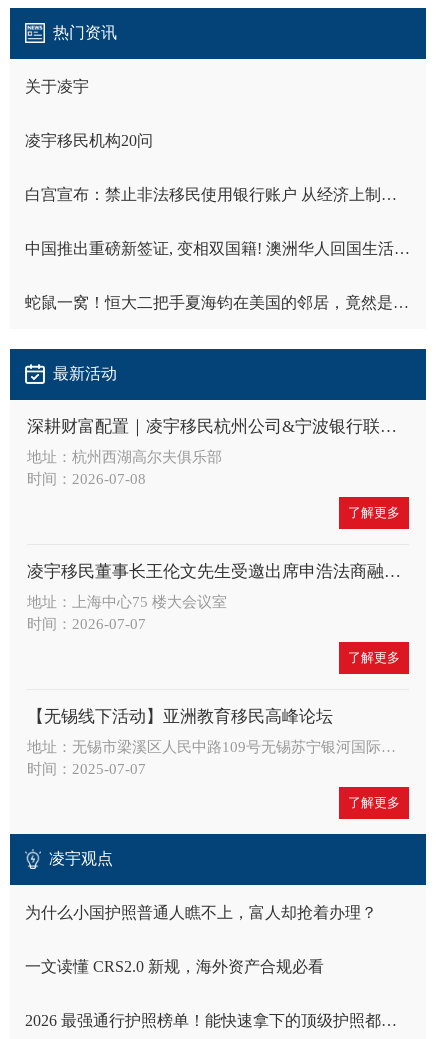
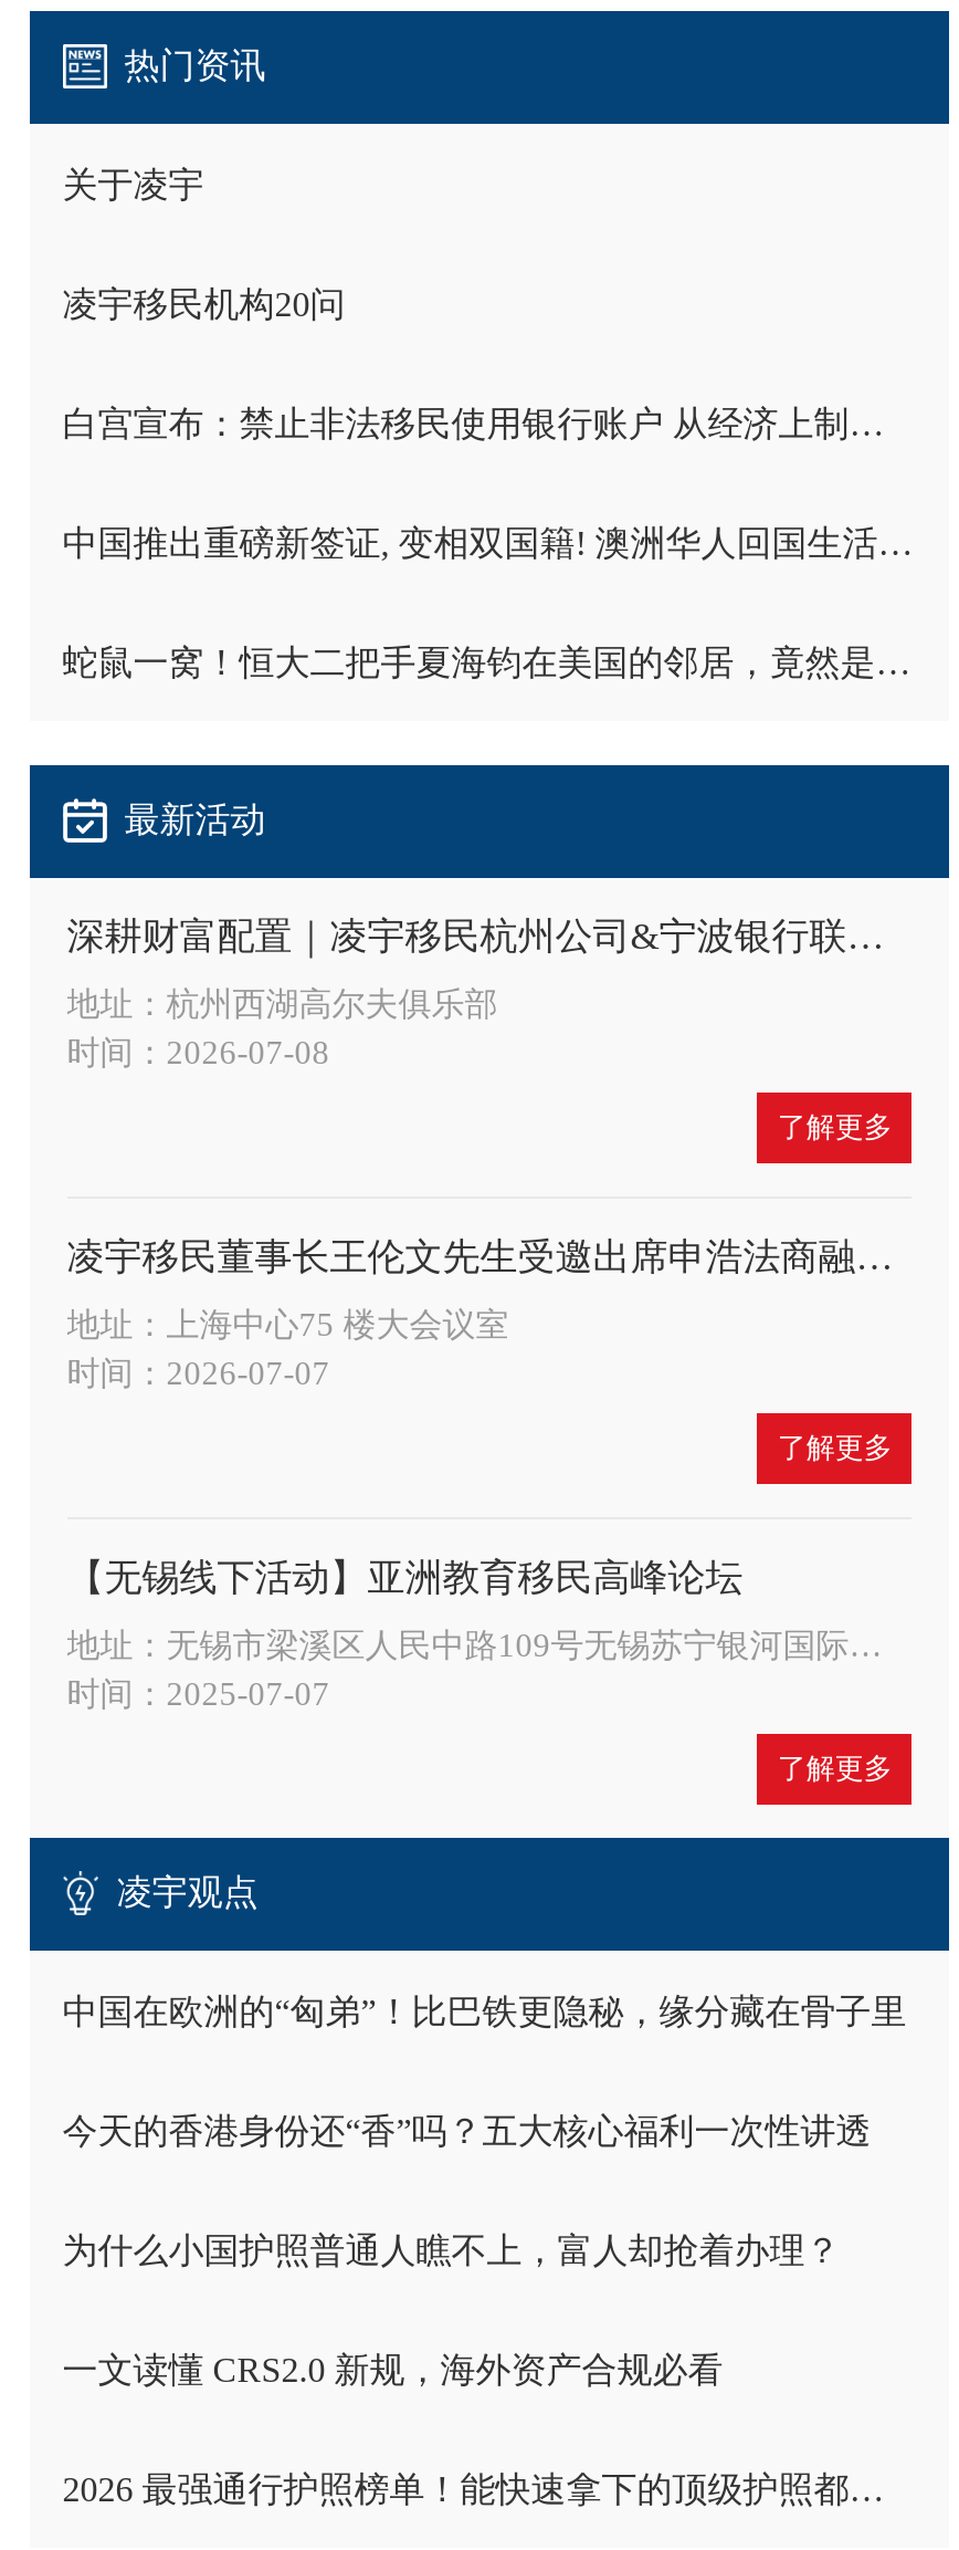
none -> [62,1992,906,2149] 中国在欧洲的“匈弟”！比巴铁更隐秘，缘分藏在骨子里 | 今天的香港身份还“香”吗？五大核心福利一次性讲透

